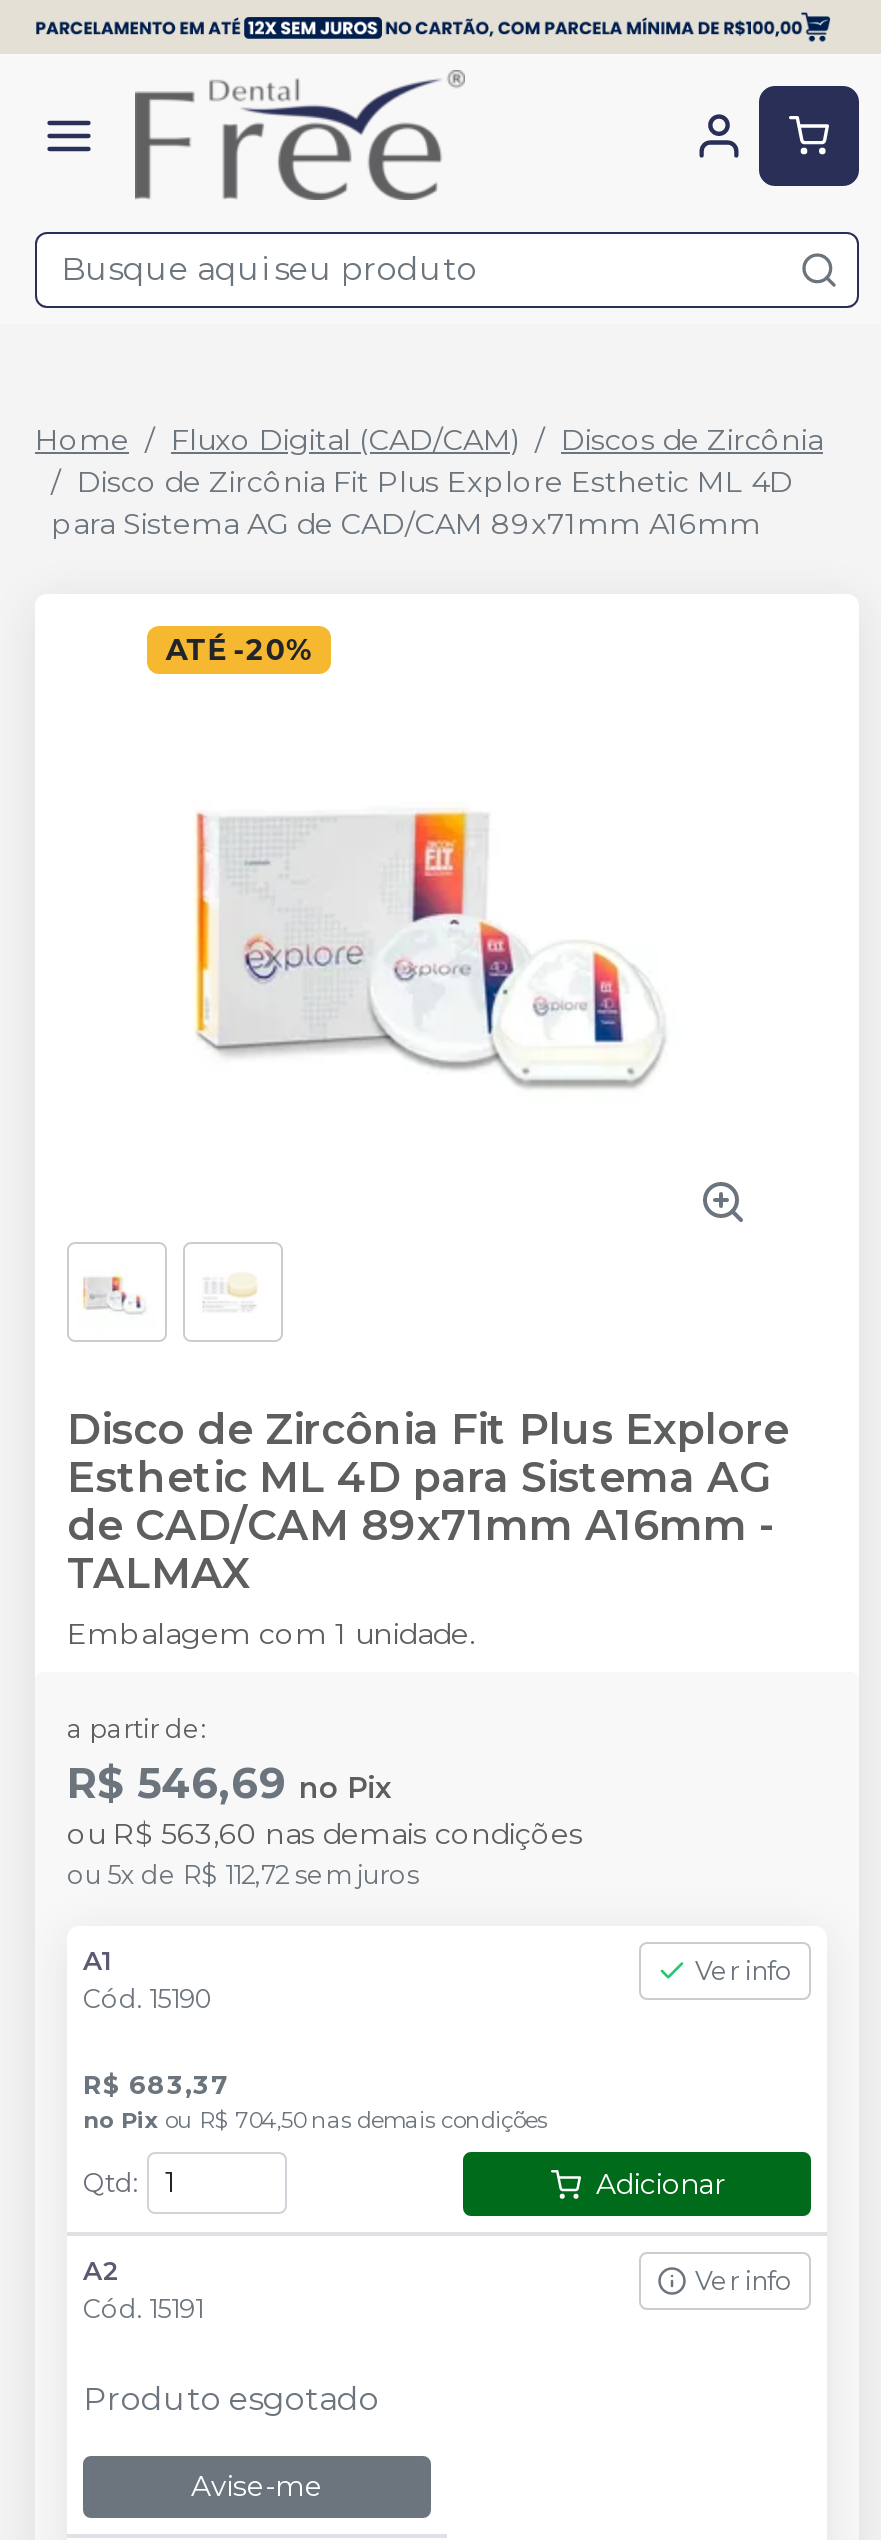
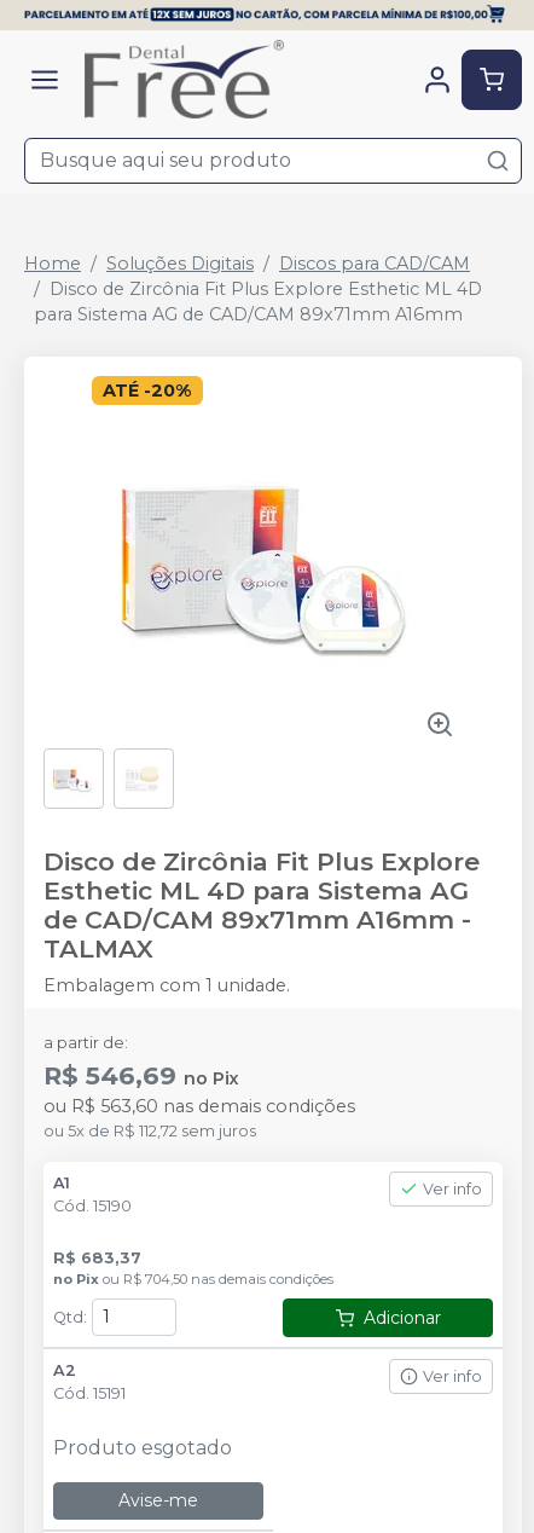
[171,422,823,458] Fluxo Digital (CAD/CAM) | Discos de Zircônia -> [106,253,470,274] Soluções Digitais | Discos para CAD/CAM

